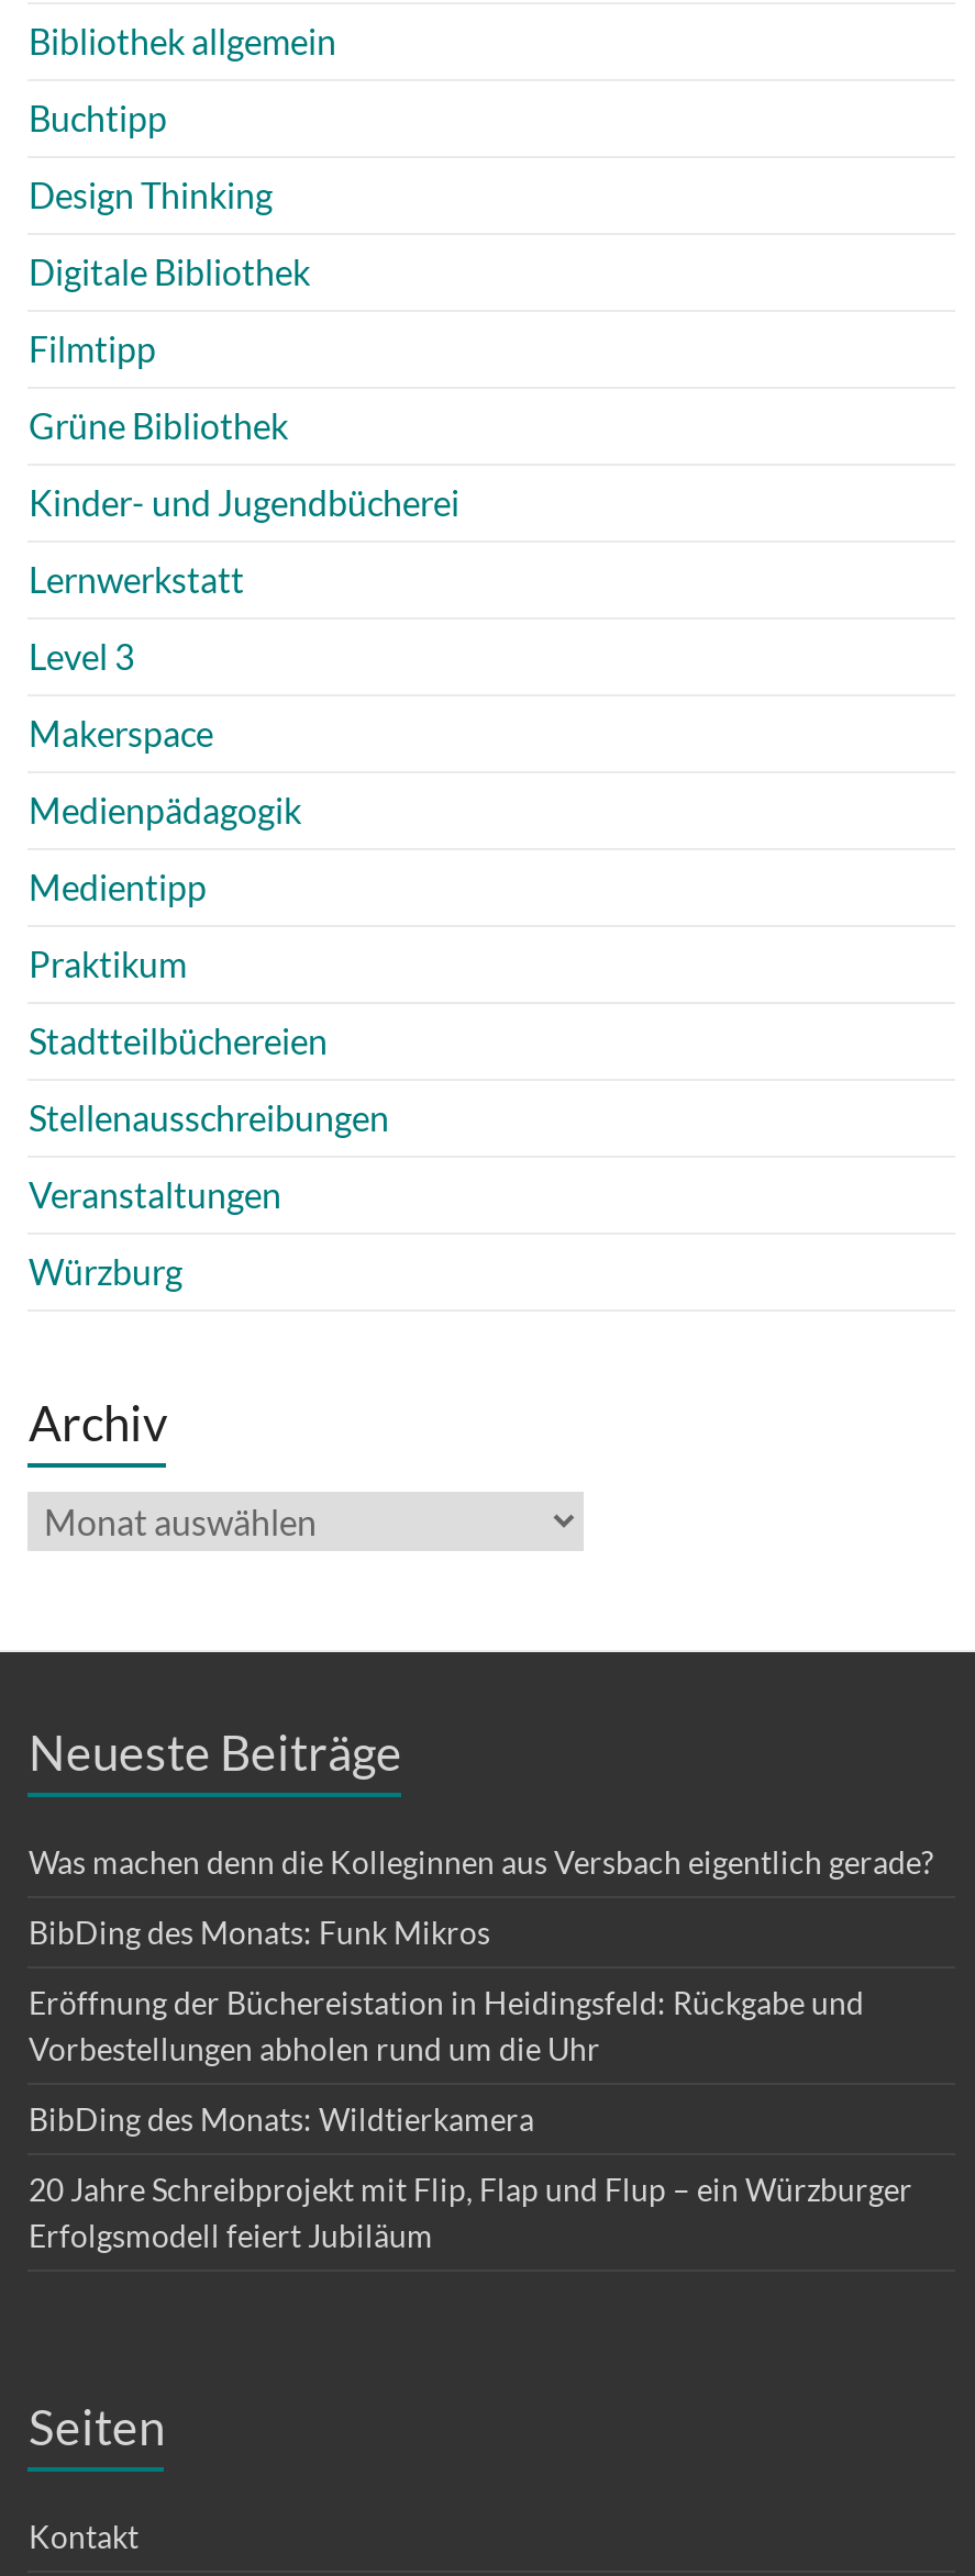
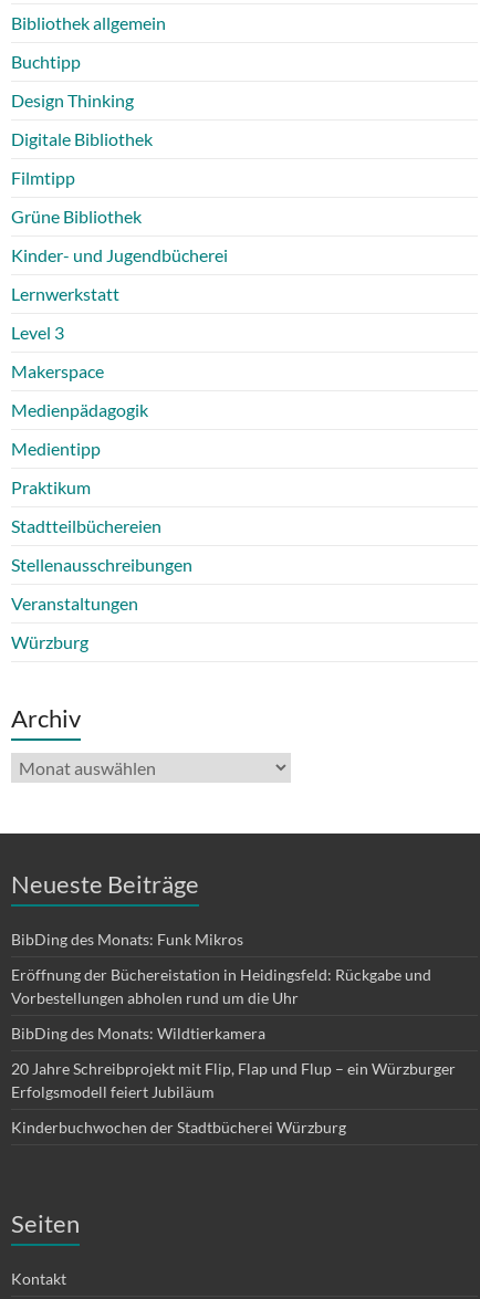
[28,1843,934,1881] Was machen denn die Kolleginnen aus Versbach eigentlich gerade? -> none
moved [28,1914,912,2254] -> [12,930,456,1101]: BibDing des Monats: Funk Mikros | Eröffnung der Büchereistation in Heidingsfeld: Rückgabe und | Vorbestellungen abholen rund um die Uhr | BibDing des Monats: Wildtierkamera | 20 Jahre Schreibprojekt mit Flip, Flap und Flup – ein Würzburger | Erfolgsmodell feiert Jubiläum
none -> [12,1118,347,1136] Kinderbuchwochen der Stadtbücherei Würzburg

